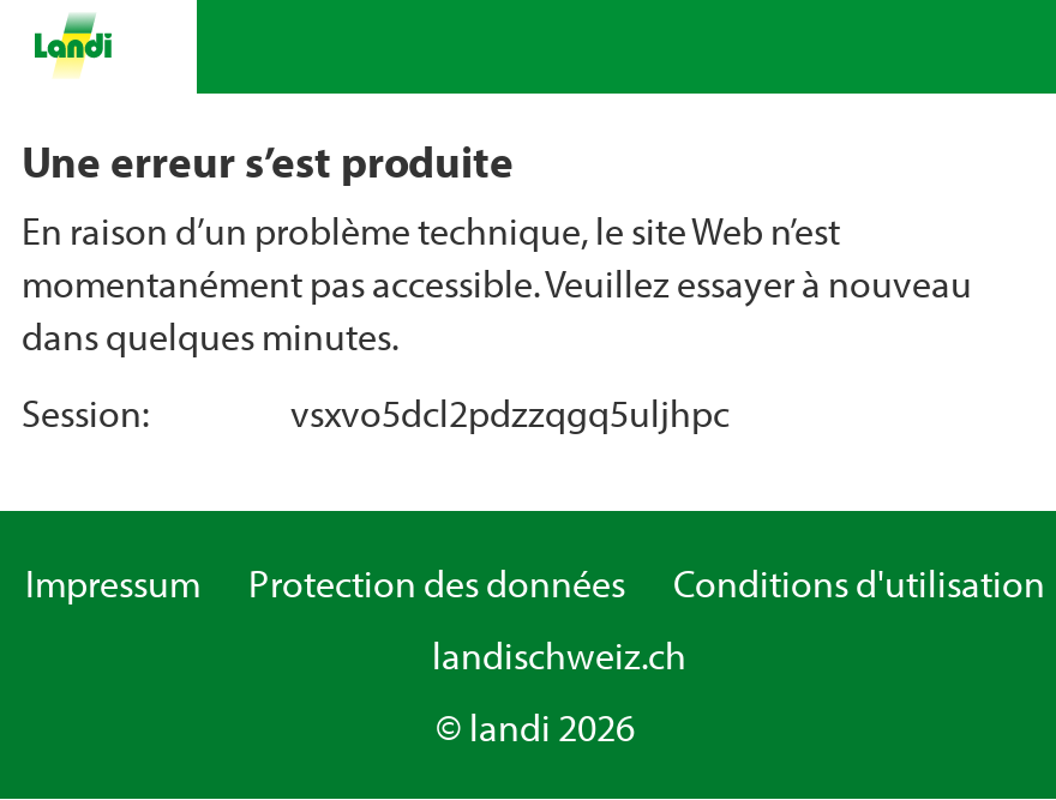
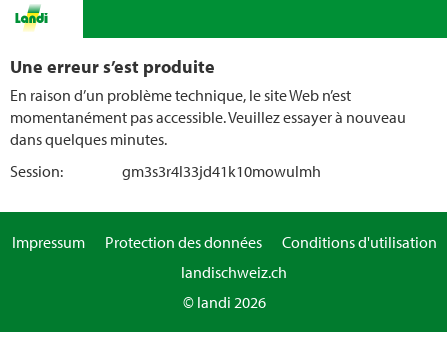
[290,389,730,437] vsxvo5dcl2pdzzqgq5uljhpc -> [122,161,321,181] gm3s3r4l33jd41k10mowulmh

